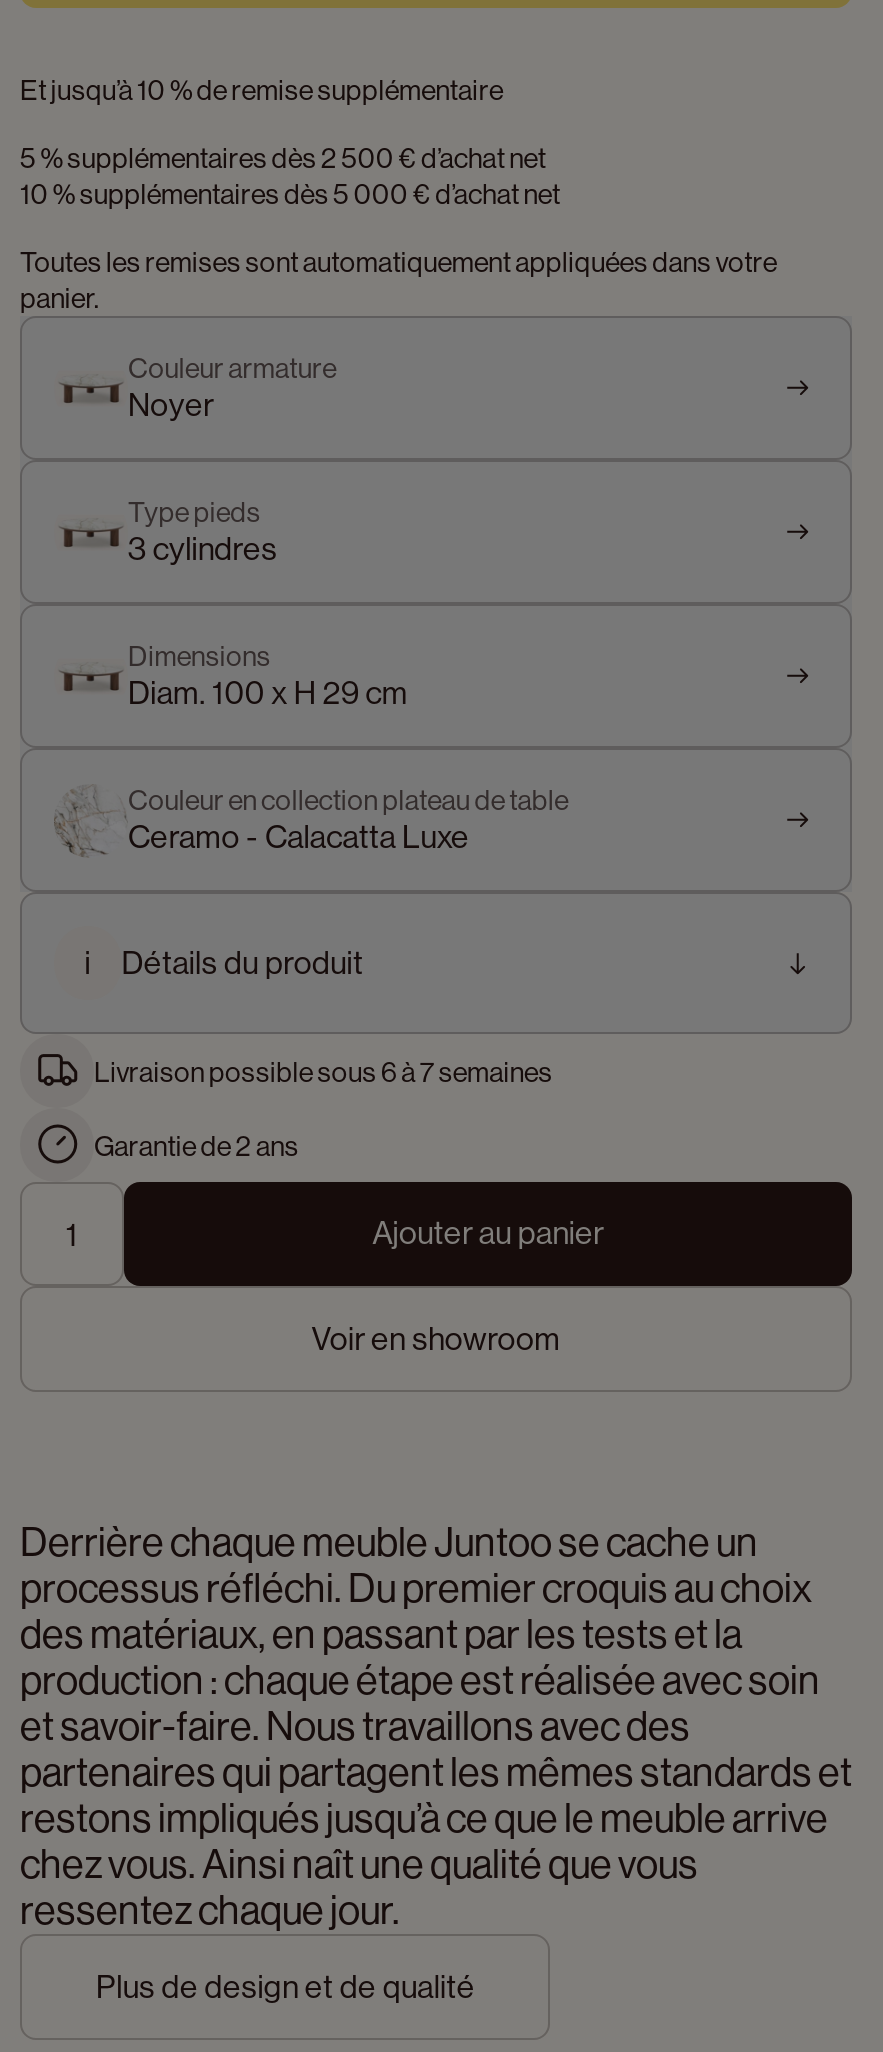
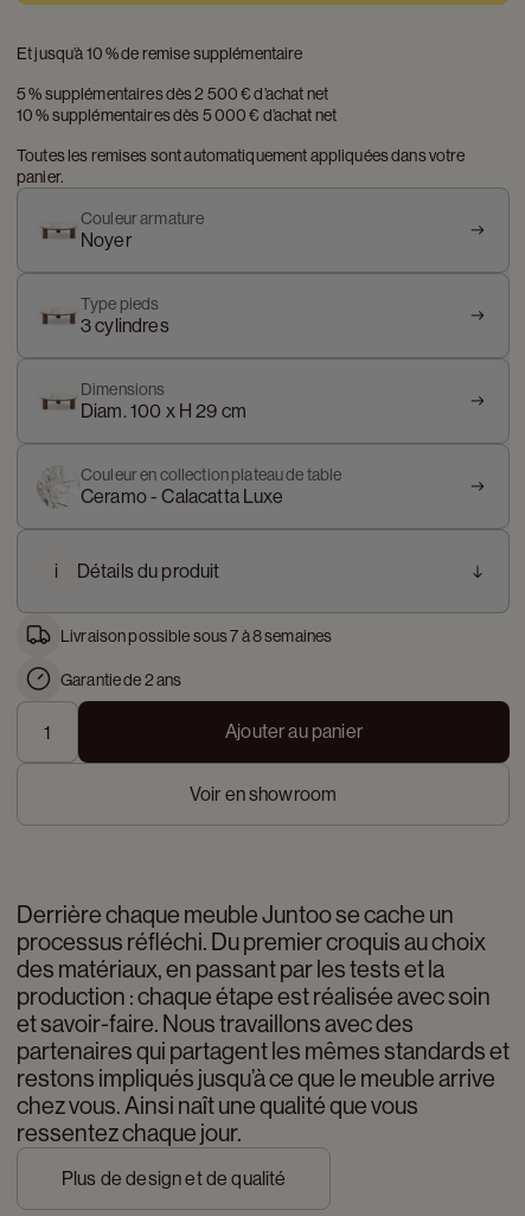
[94,1055,553,1087] Livraison possible sous 6 à 7 semaines -> [60,626,332,645] Livraison possible sous 7 à 8 semaines

